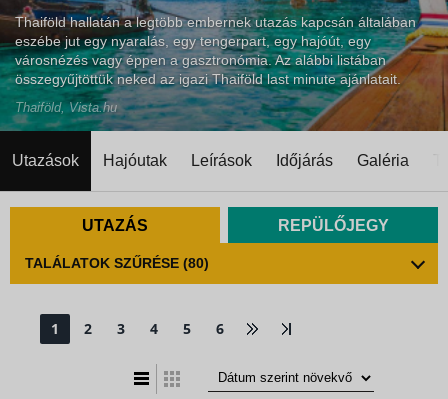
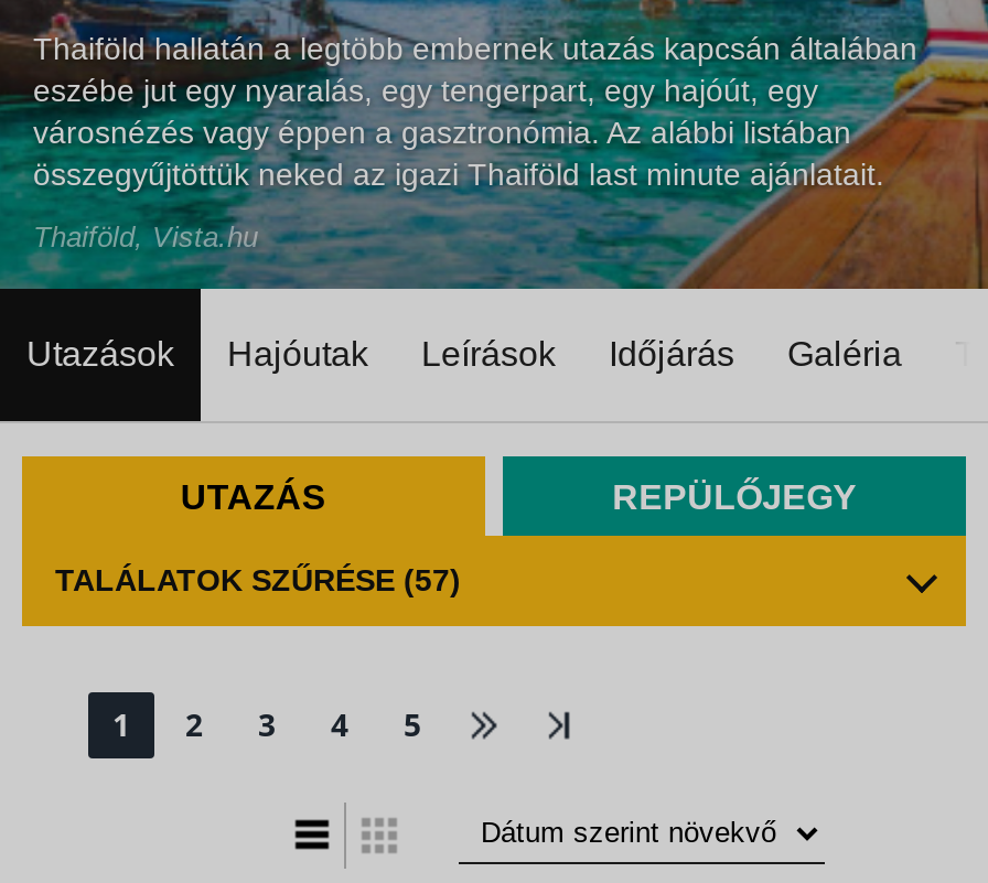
[25,255,209,271] TALÁLATOK SZŰRÉSE (80) -> [55,562,461,597] TALÁLATOK SZŰRÉSE (57)
[216,319,224,338] 6 -> none

